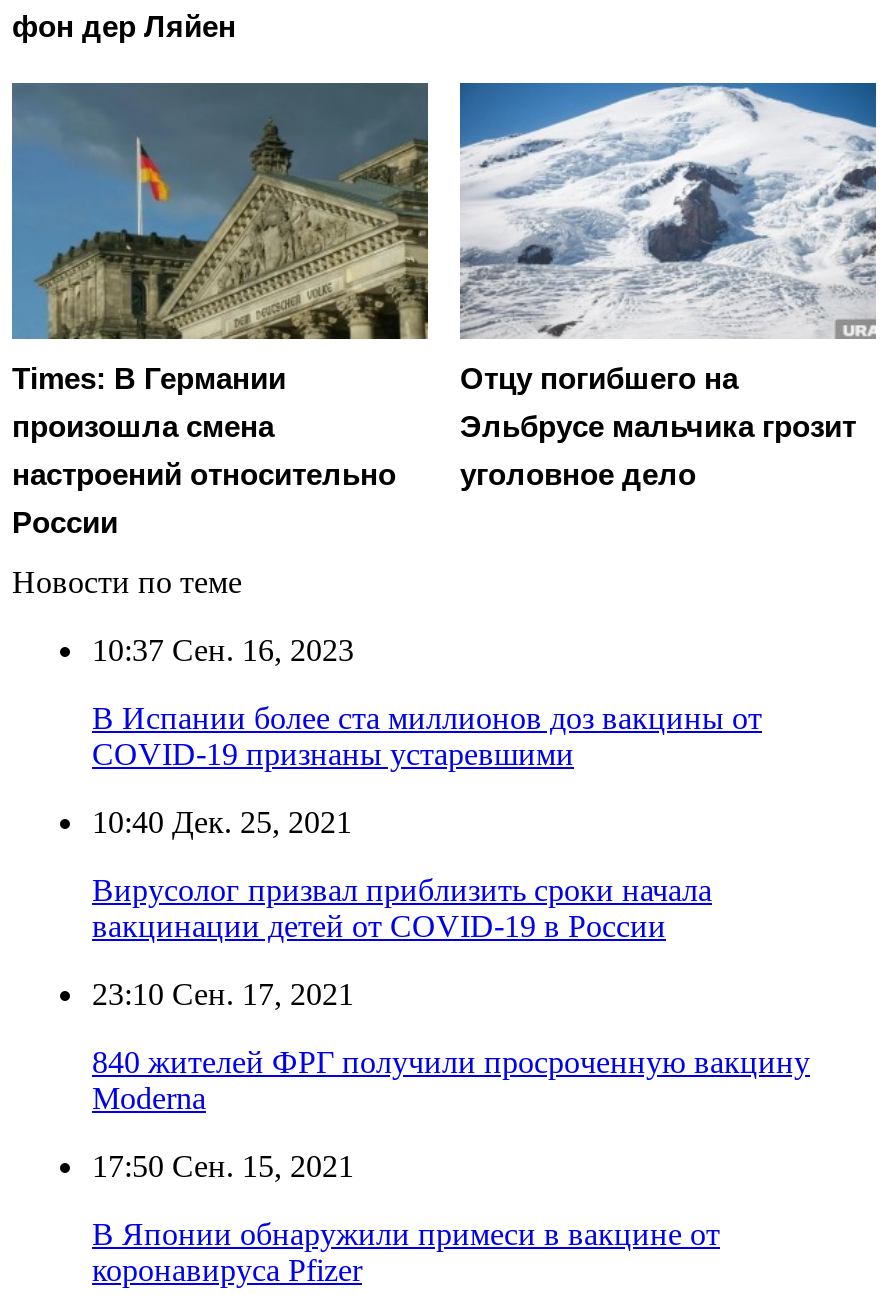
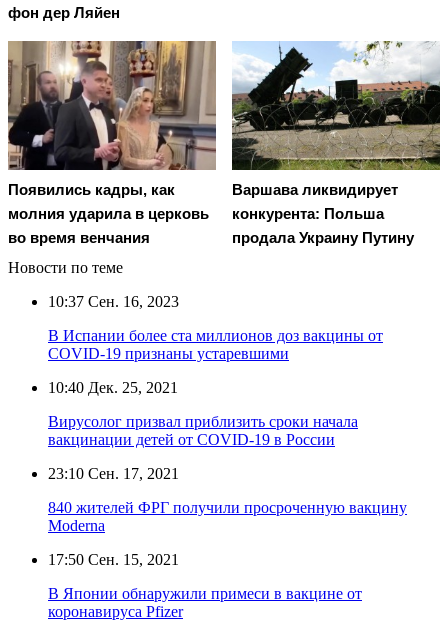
[10,80,430,539] [image] | Times: В Германии | произошла смена | настроений относительно | России -> [7,40,216,246] [image] | Появились кадры, как | молния ударила в церковь | во время венчания
[458,80,878,491] [image] | Отцу погибшего на | Эльбрусе мальчика грозит | уголовное дело -> [232,40,441,246] [image] | Варшава ликвидирует | конкурента: Польша | продала Украину Путину

